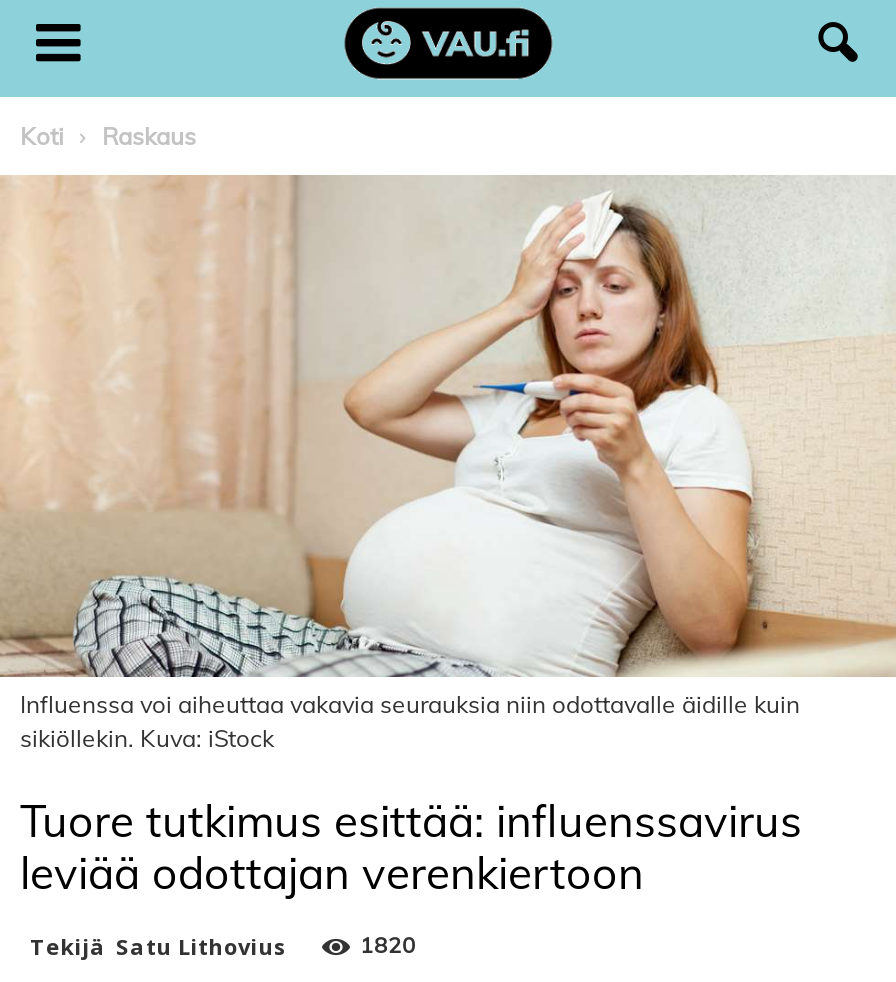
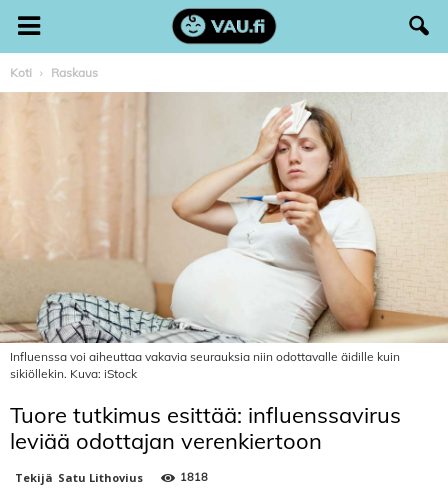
[360,930,416,958] 1820 -> [180,469,208,483] 1818

